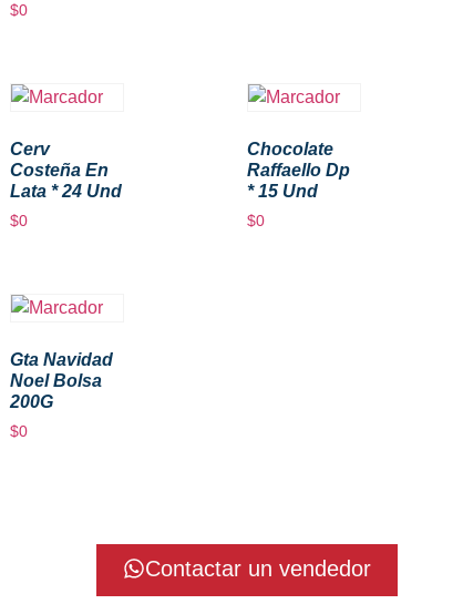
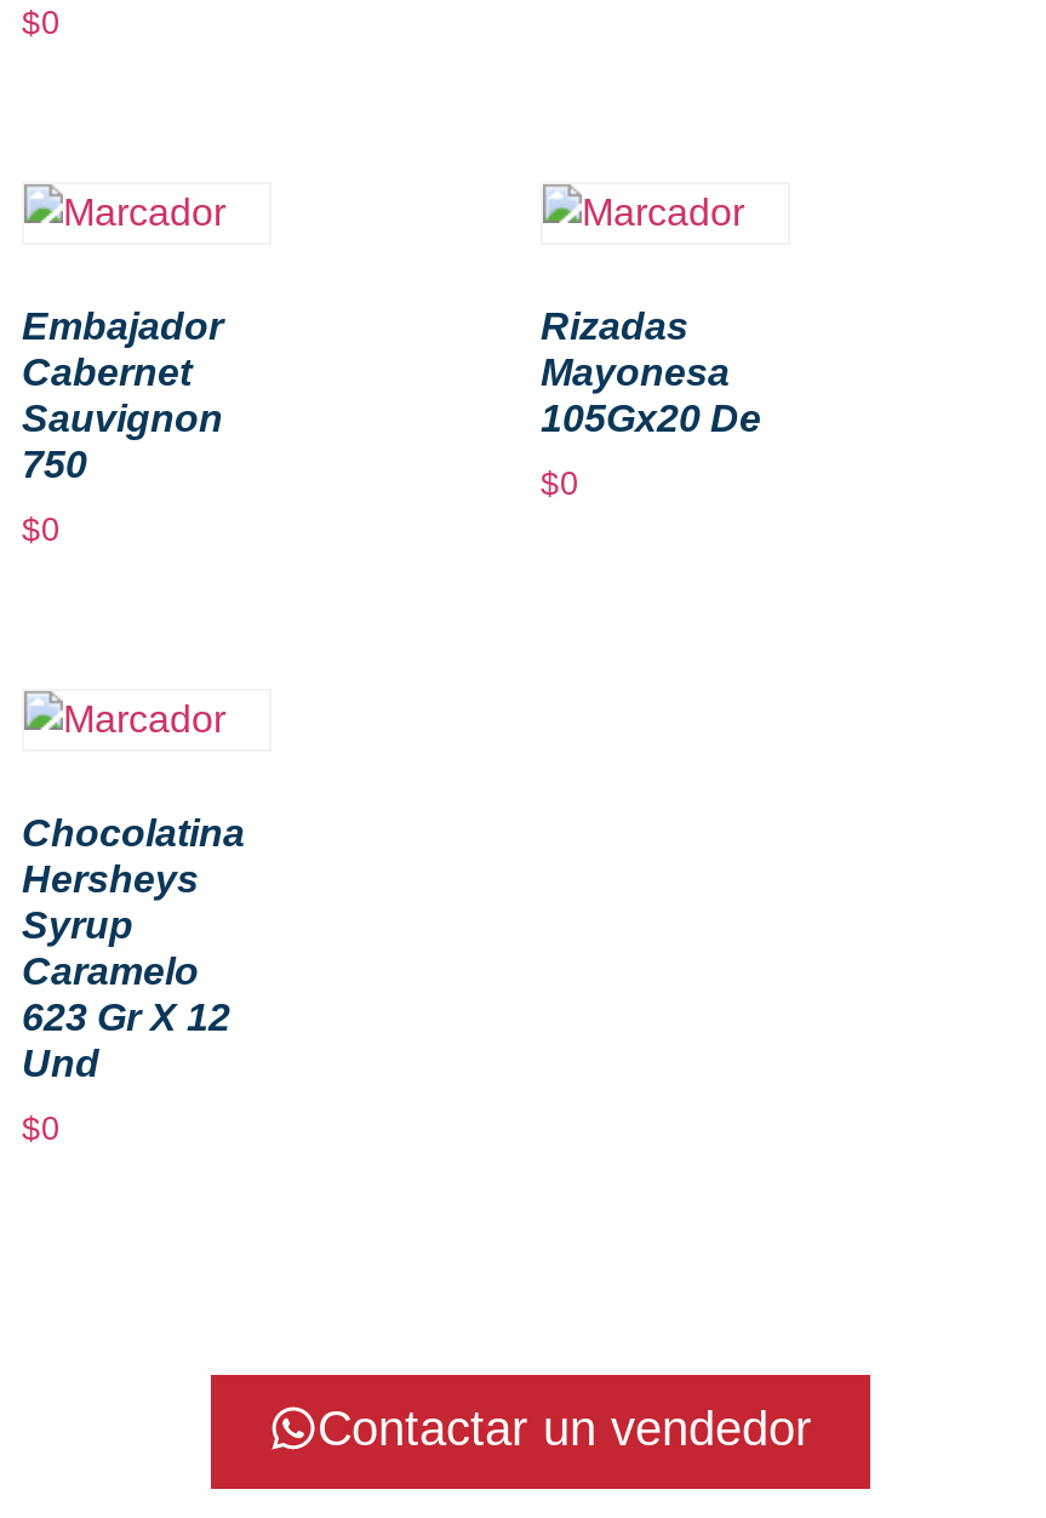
[10,140,122,201] Cerv | Costeña En | Lata * 24 Und -> [22,306,223,485] Embajador | Cabernet | Sauvignon | 750
[247,140,350,201] Chocolate | Raffaello Dp | * 15 Und -> [541,306,761,439] Rizadas | Mayonesa | 105Gx20 De
[10,350,113,411] Gta Navidad | Noel Bolsa | 200G -> [22,812,245,1083] Chocolatina | Hersheys | Syrup | Caramelo | 623 Gr X 12 | Und

